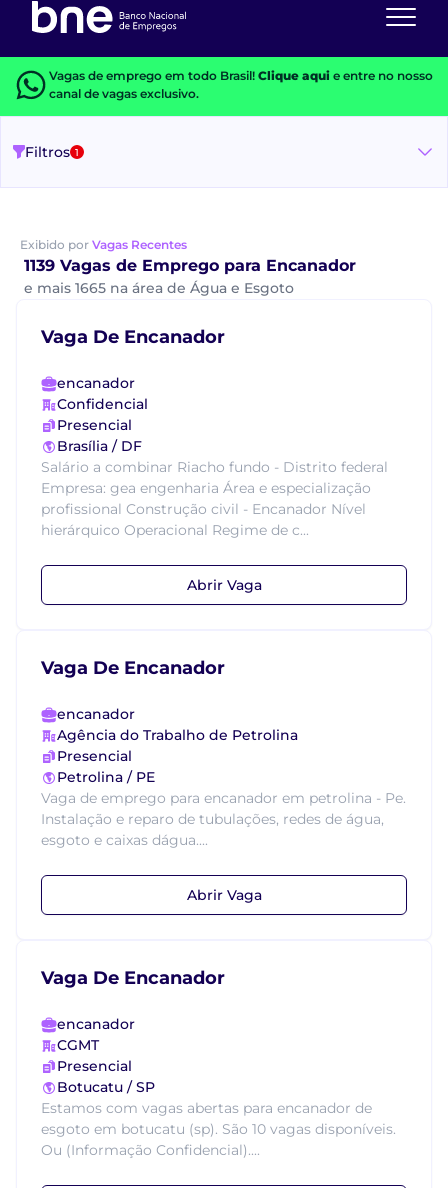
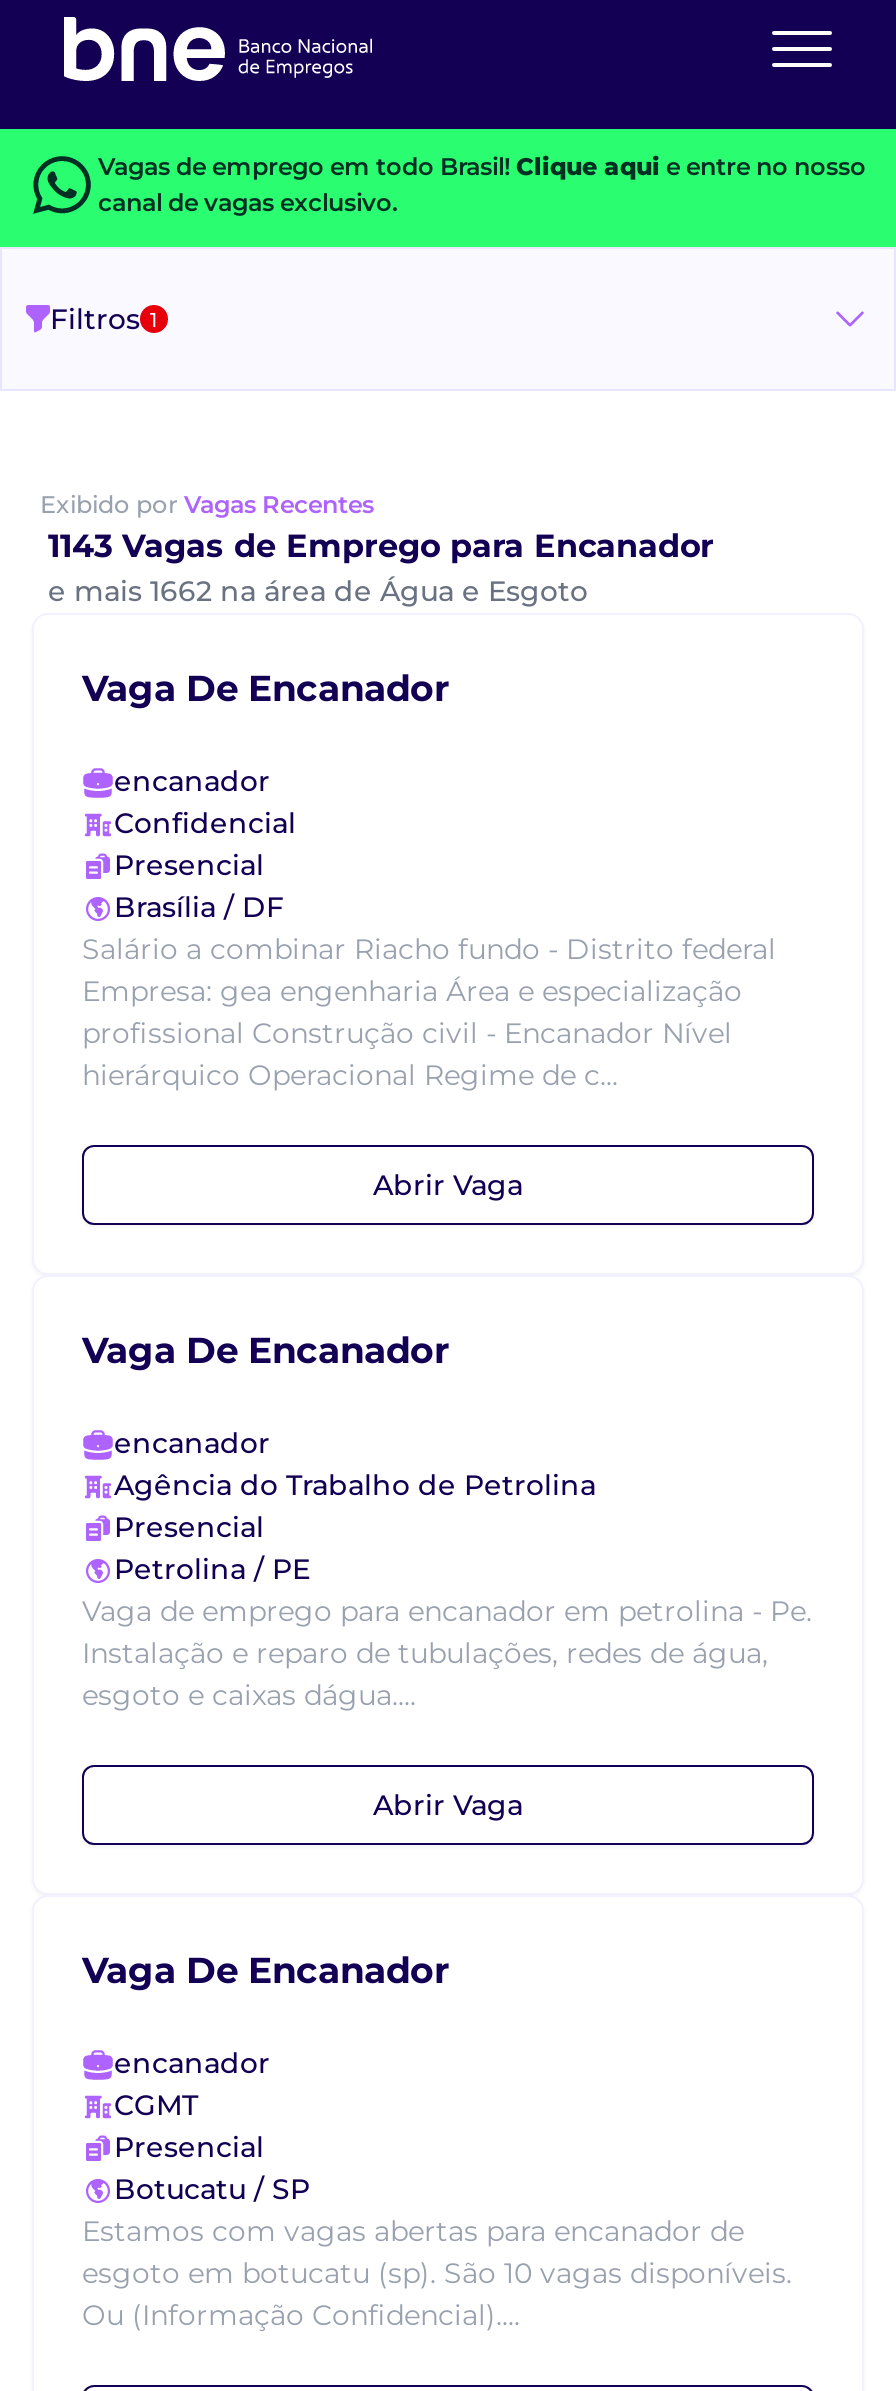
[24,256,356,275] 1139 Vagas de Emprego para Encanador -> [48,527,714,565] 1143 Vagas de Emprego para Encanador
[24,279,294,297] e mais 1665 na área de Água e Esgoto -> [48,573,588,609] e mais 1662 na área de Água e Esgoto

